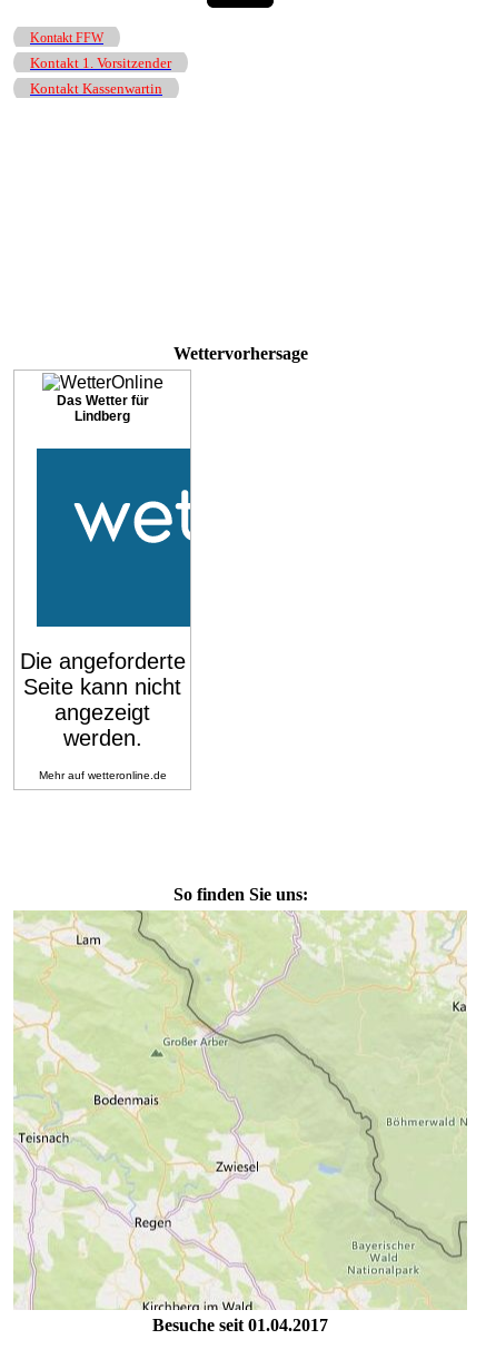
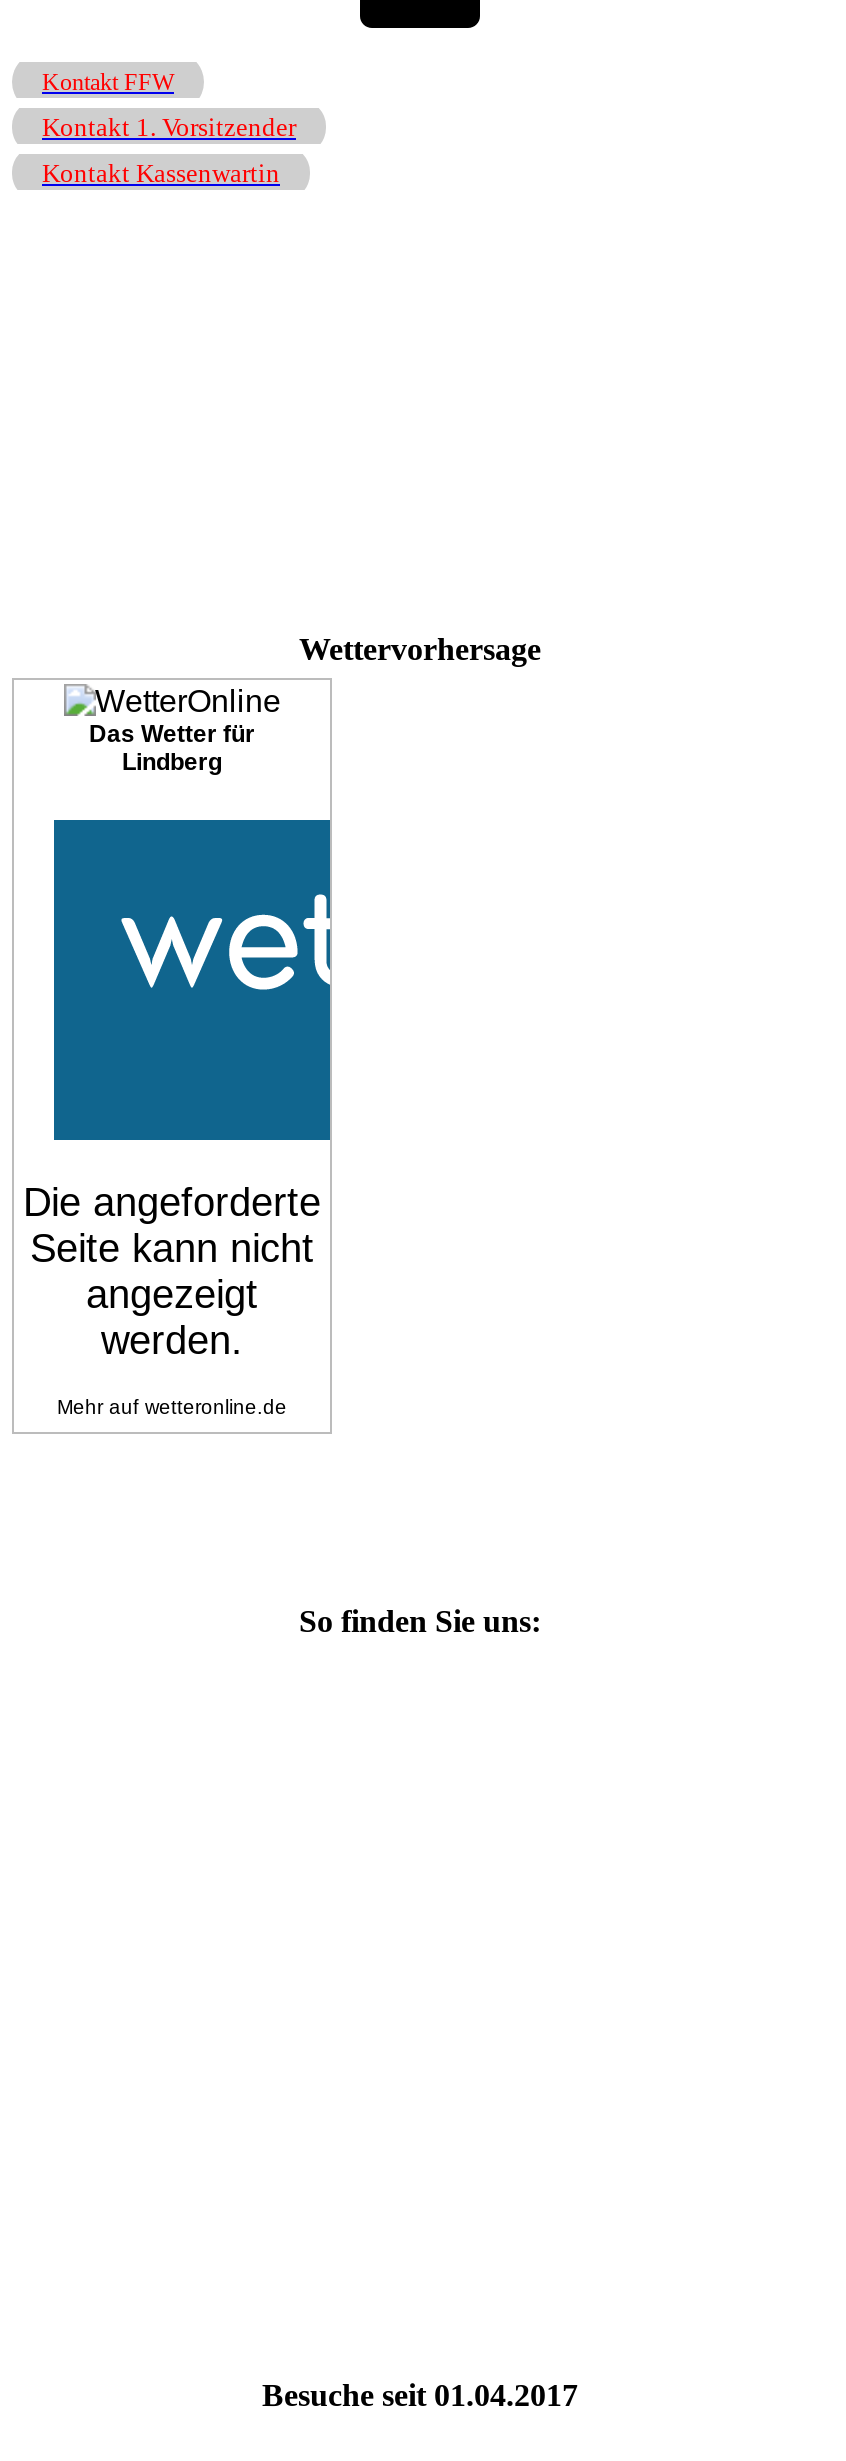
[13,909,468,1311] [image] -> none

